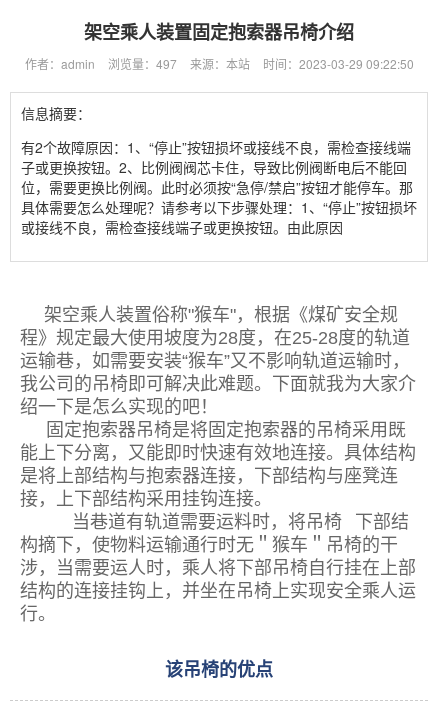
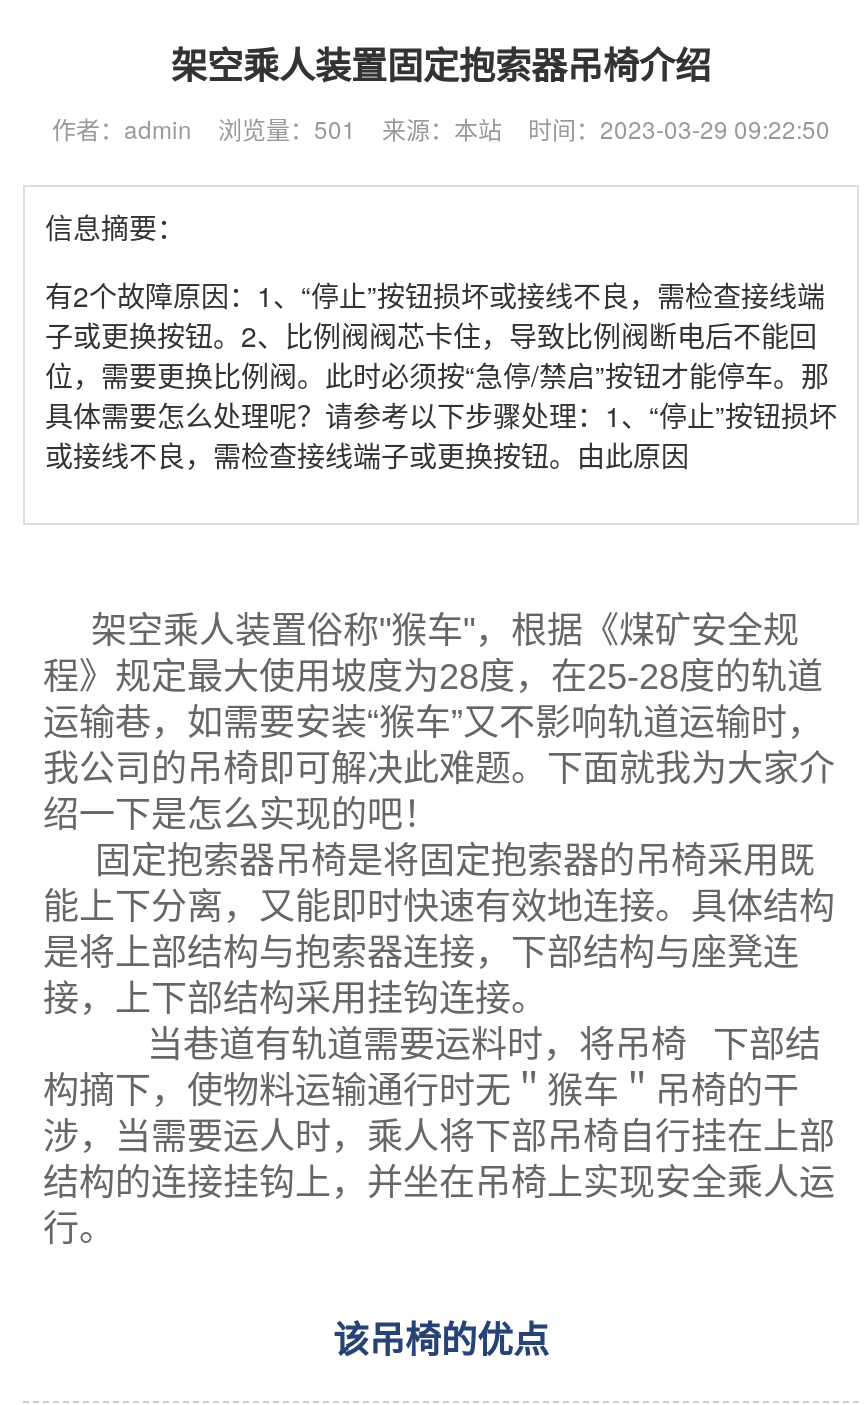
[24,55,413,72] 作者：admin 浏览量：497 来源：本站 时间：2023-03-29 09:22:50 -> [52,111,830,145] 作者：admin 浏览量：501 来源：本站 时间：2023-03-29 09:22:50

